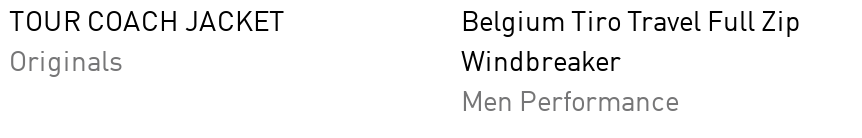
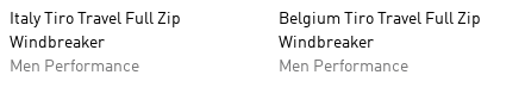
[9,9,285,77] TOUR COACH JACKET | Originals -> [10,11,181,75] Italy Tiro Travel Full Zip | Windbreaker | Men Performance

